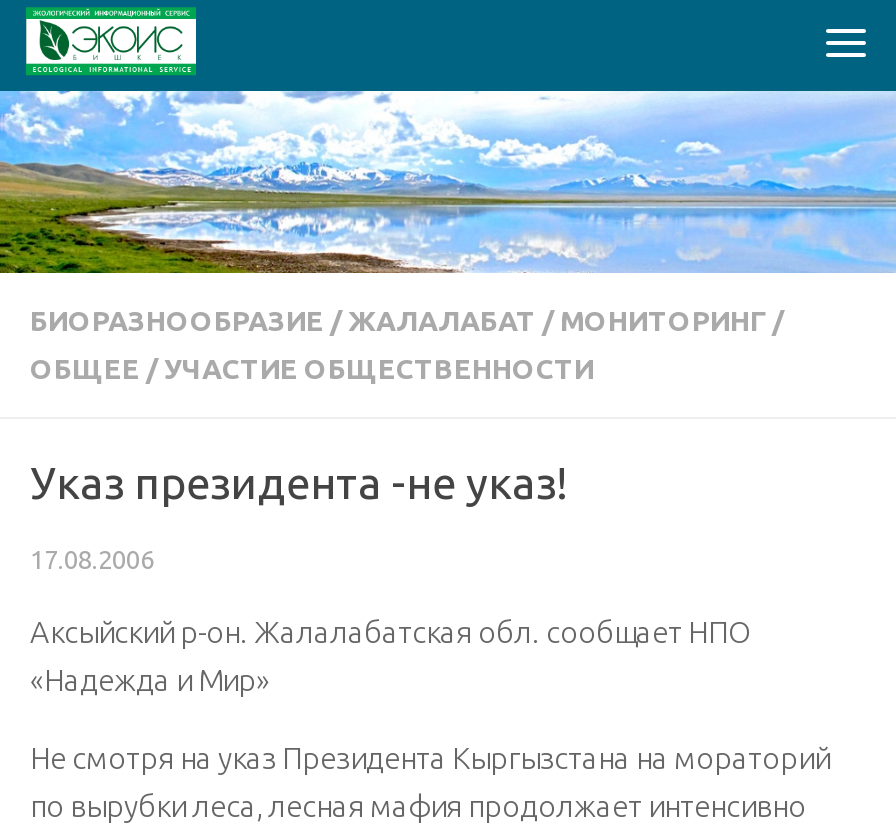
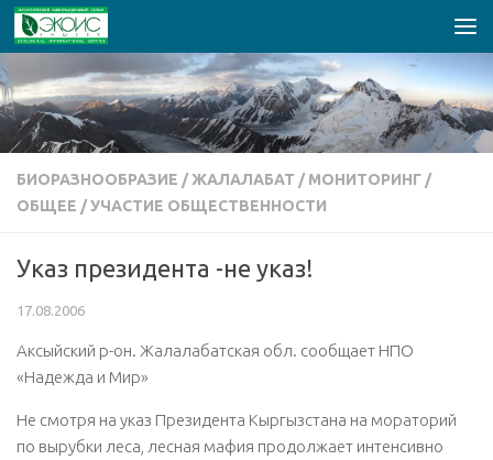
[6,91,890,275] [image] -> [3,53,490,154] [image]

